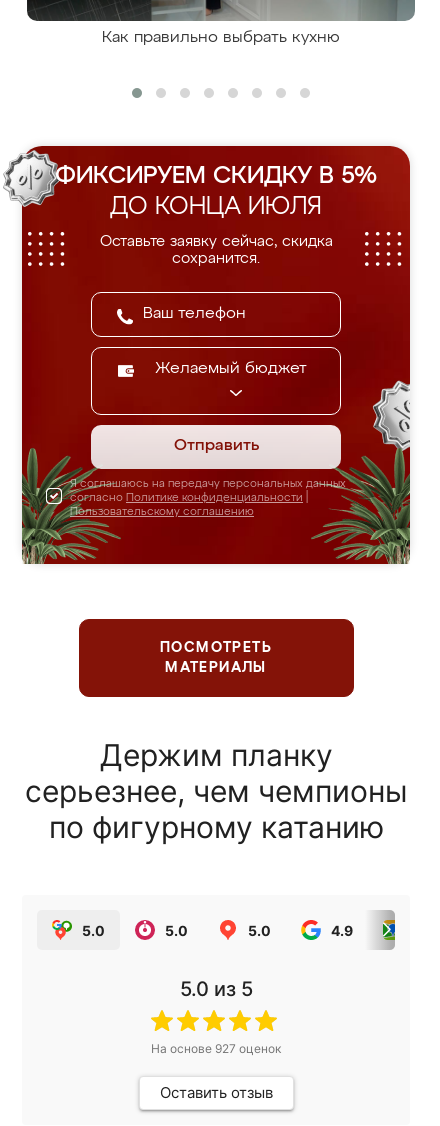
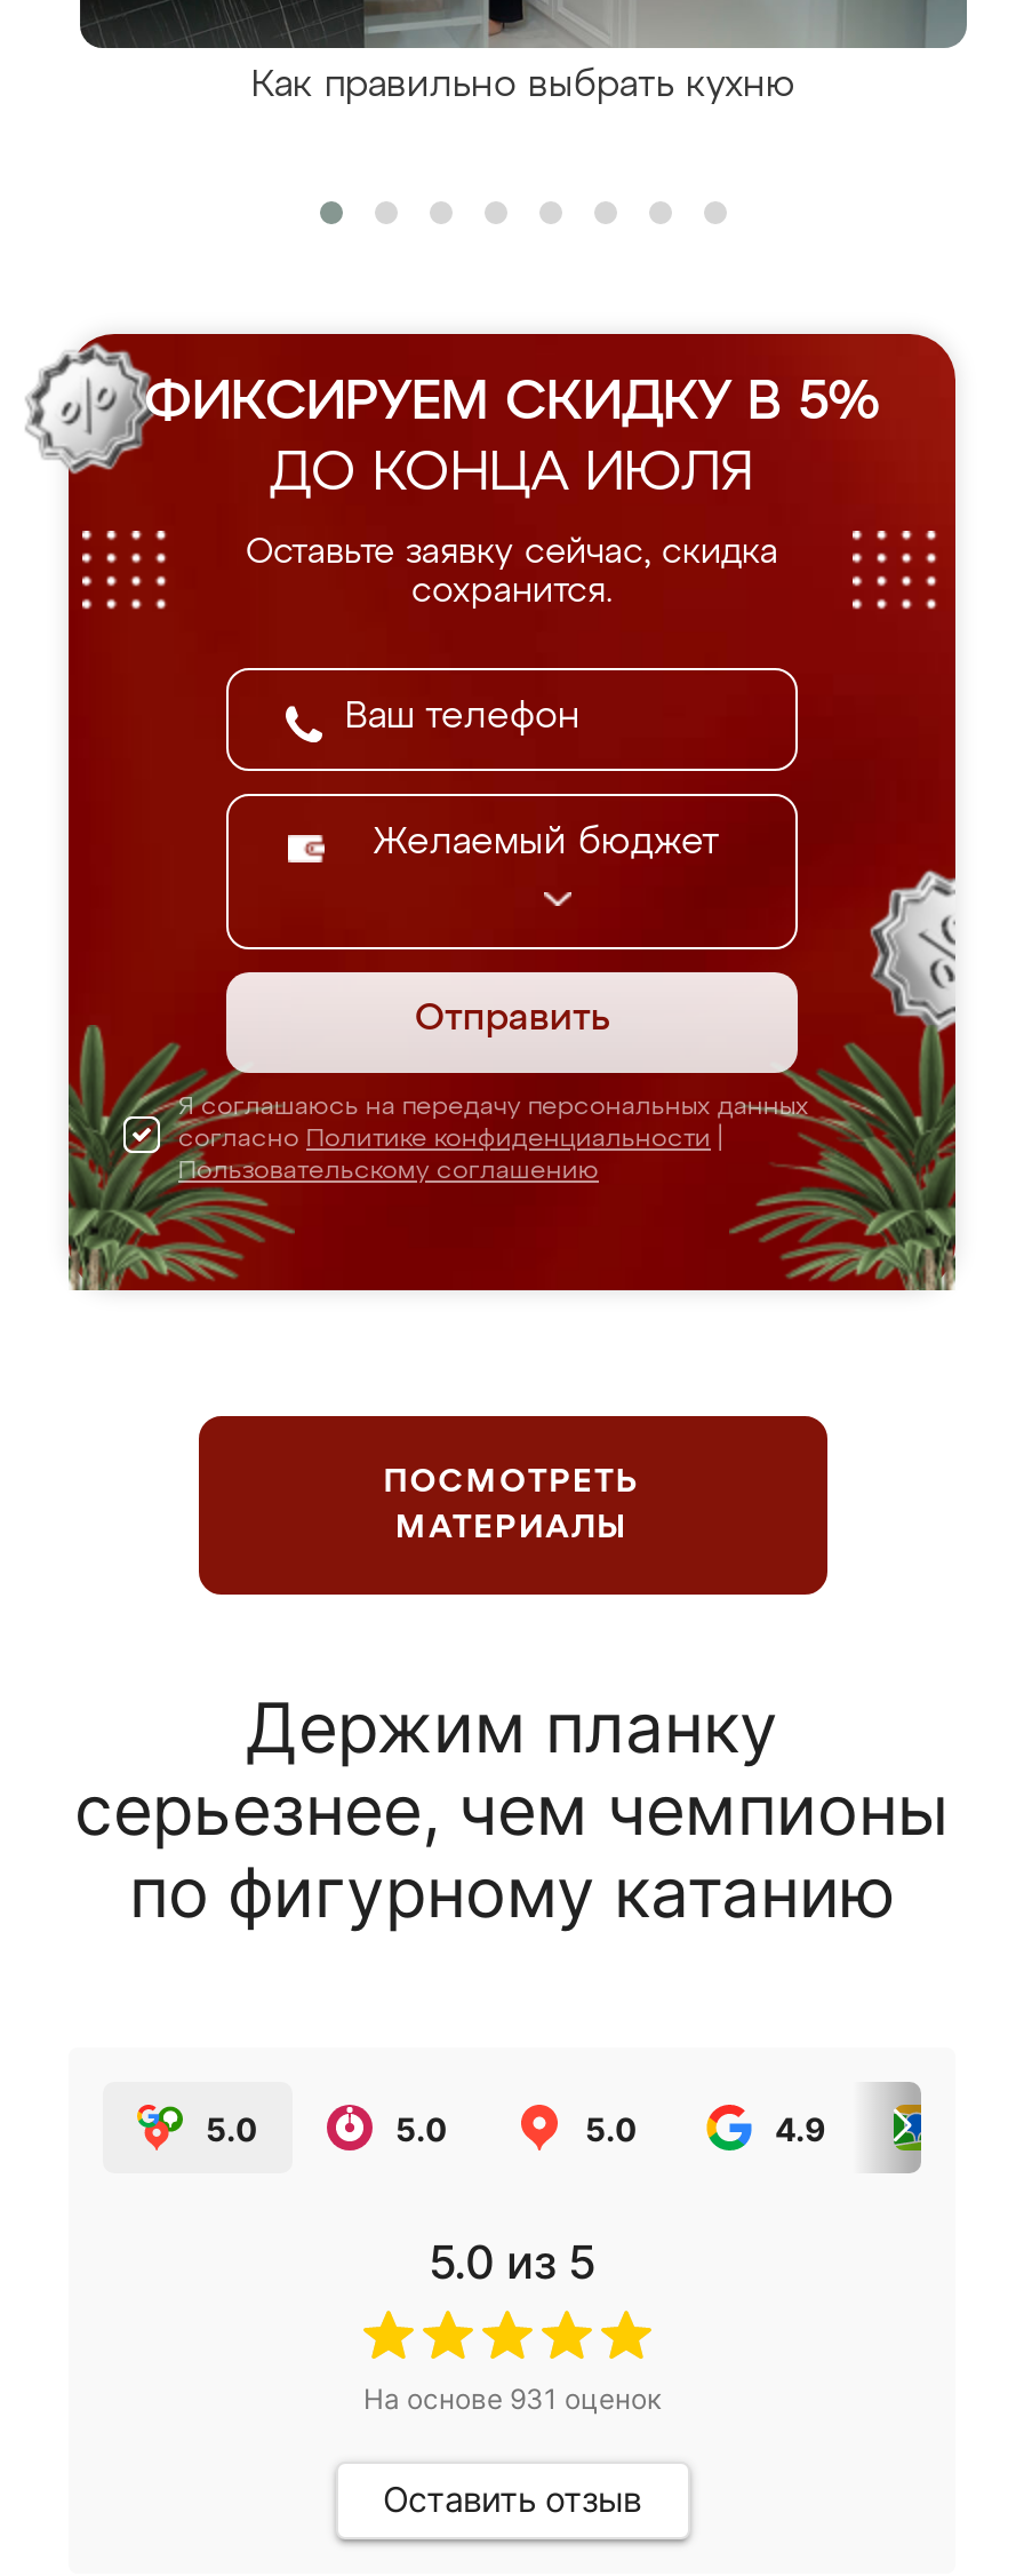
[151,1041,281,1056] На основе 927 оценок -> [363,2382,661,2416] На основе 931 оценок

